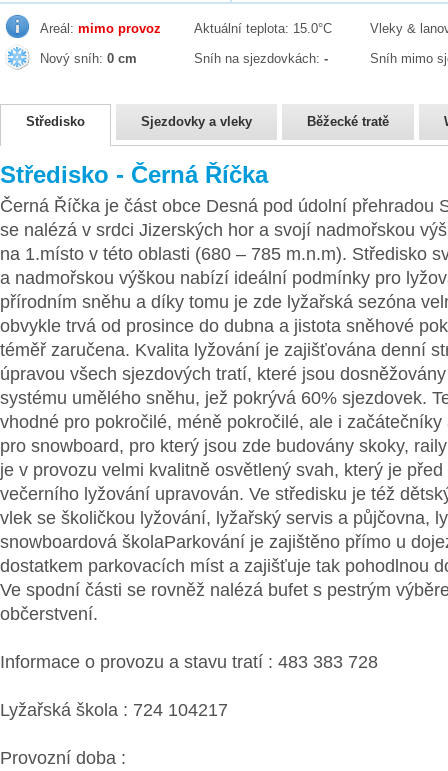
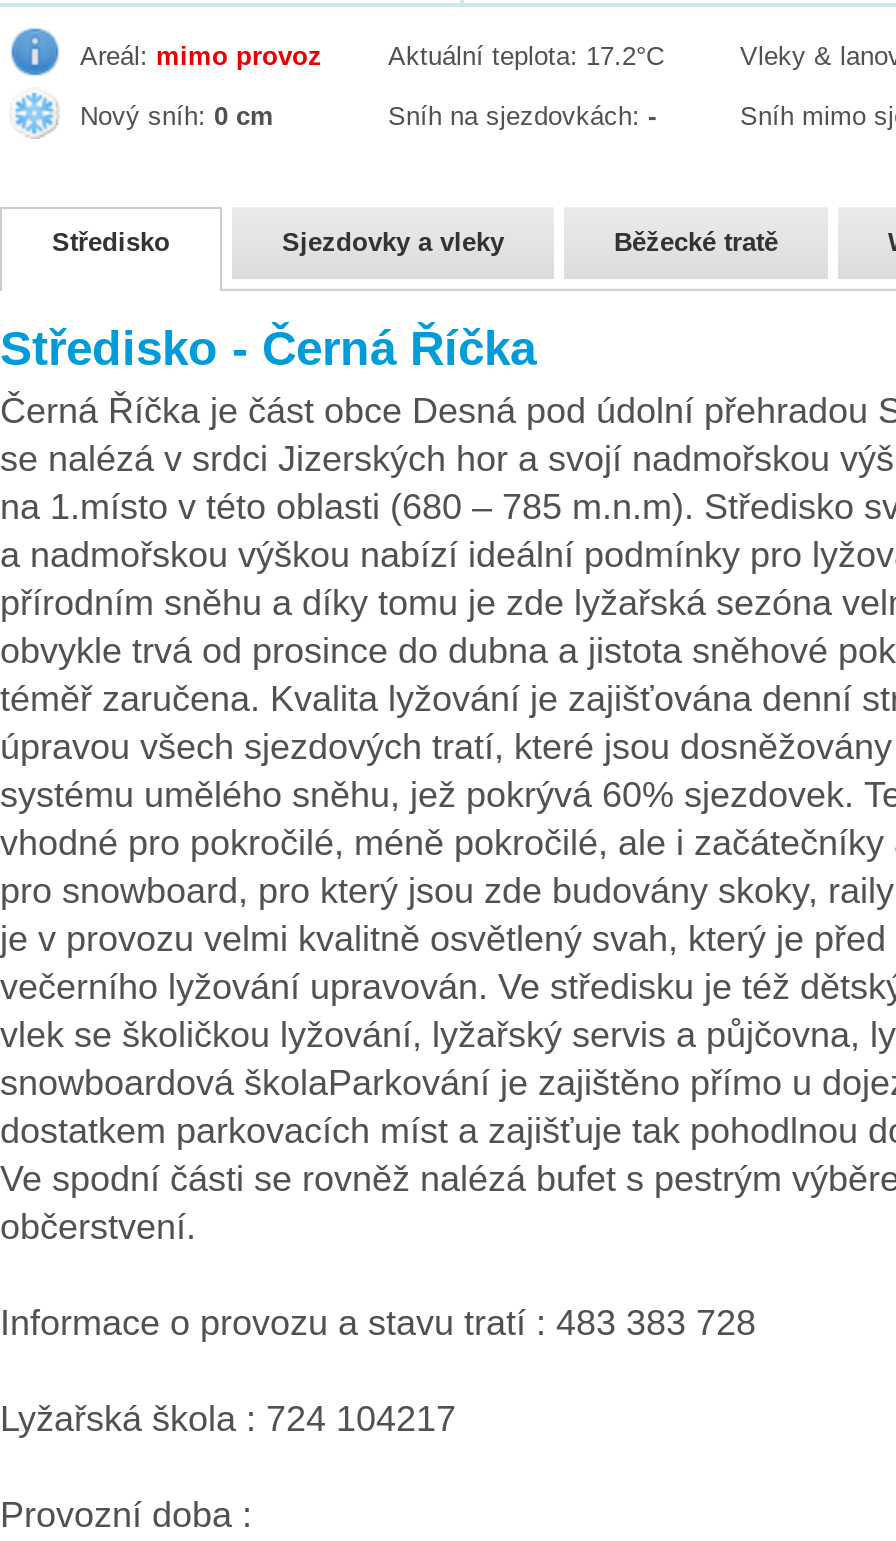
[194,21,332,36] Aktuální teplota: 15.0°C -> [388,41,664,71] Aktuální teplota: 17.2°C

